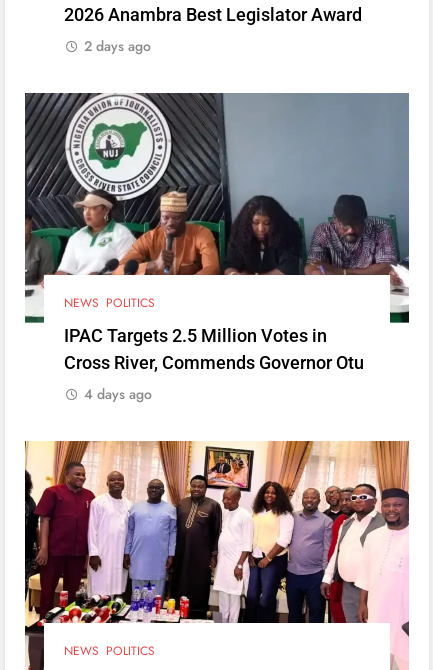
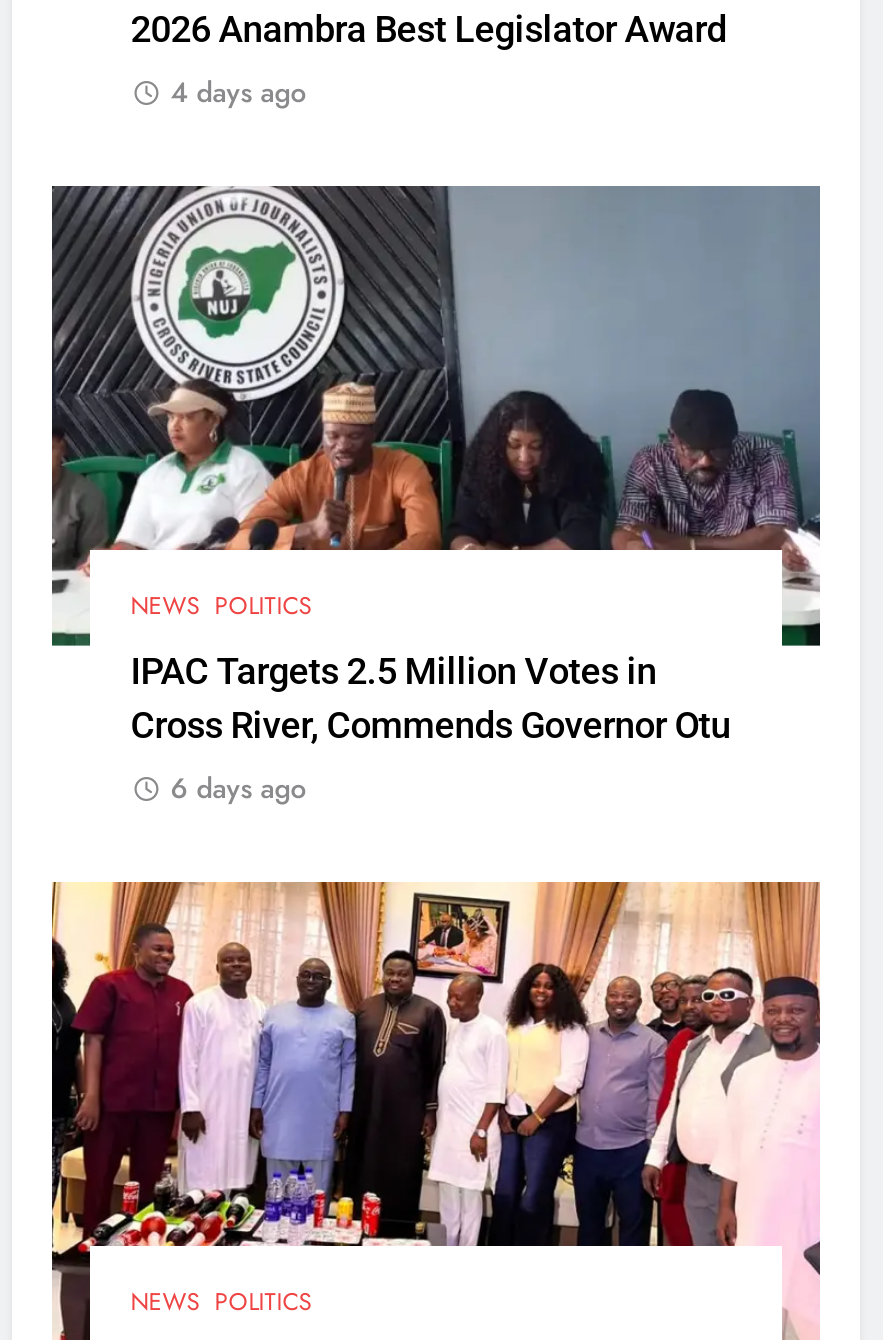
[84,35,151,55] 2 days ago -> [170,71,306,111] 4 days ago
[84,384,152,404] 4 days ago -> [170,768,306,808] 6 days ago

